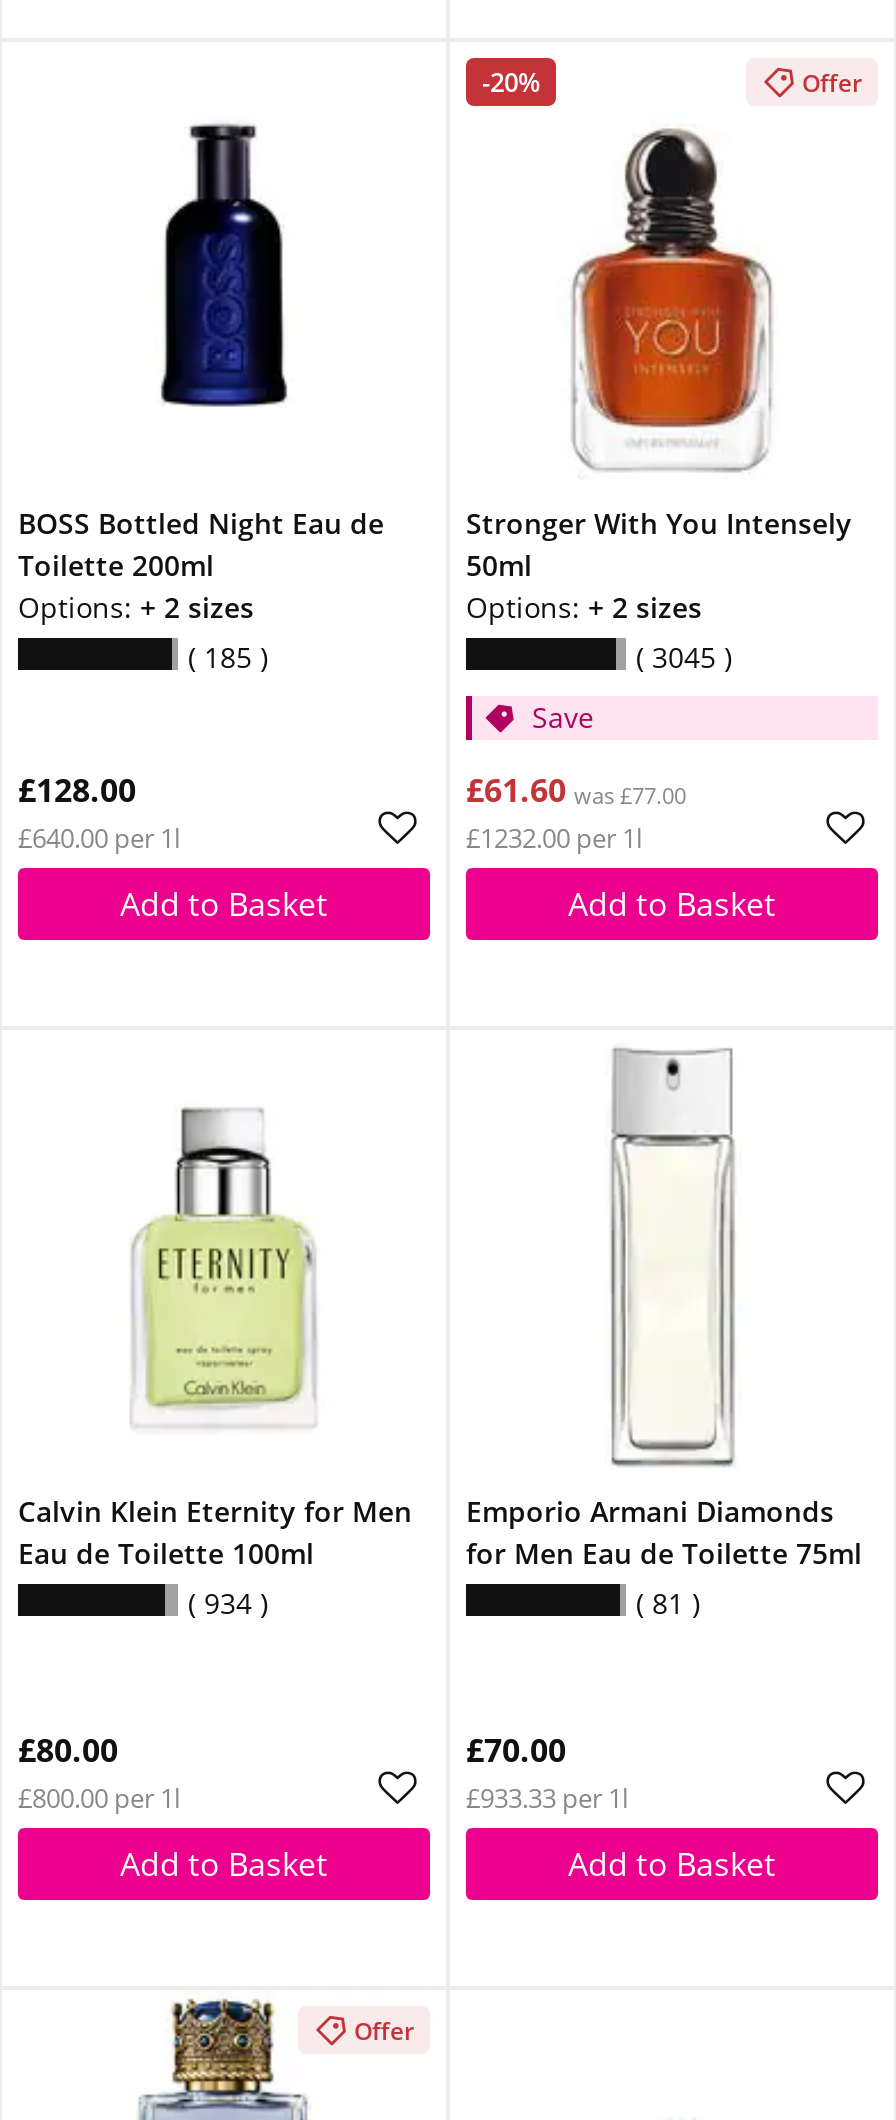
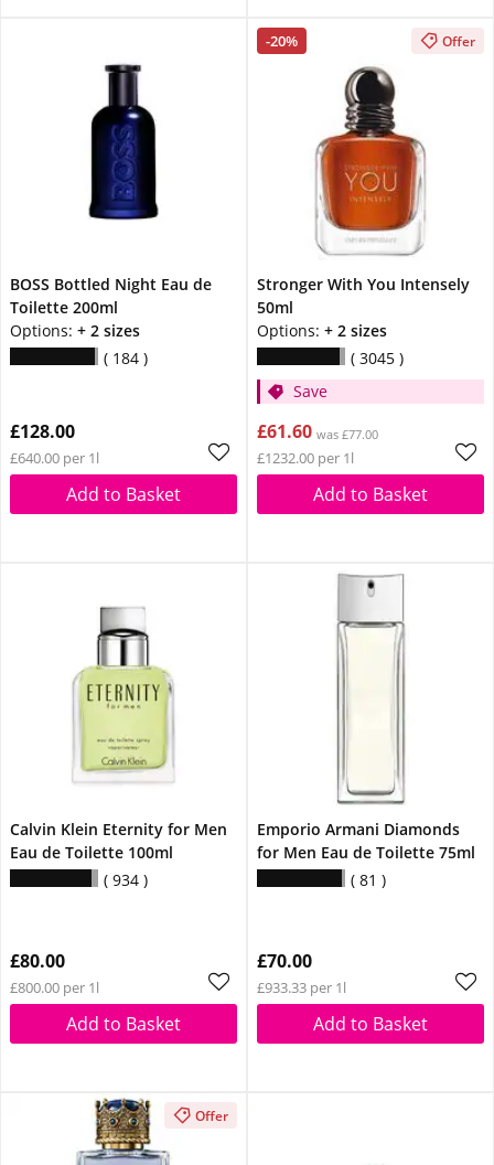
[196,638,260,676] 185 -> [108,348,143,368] 184

